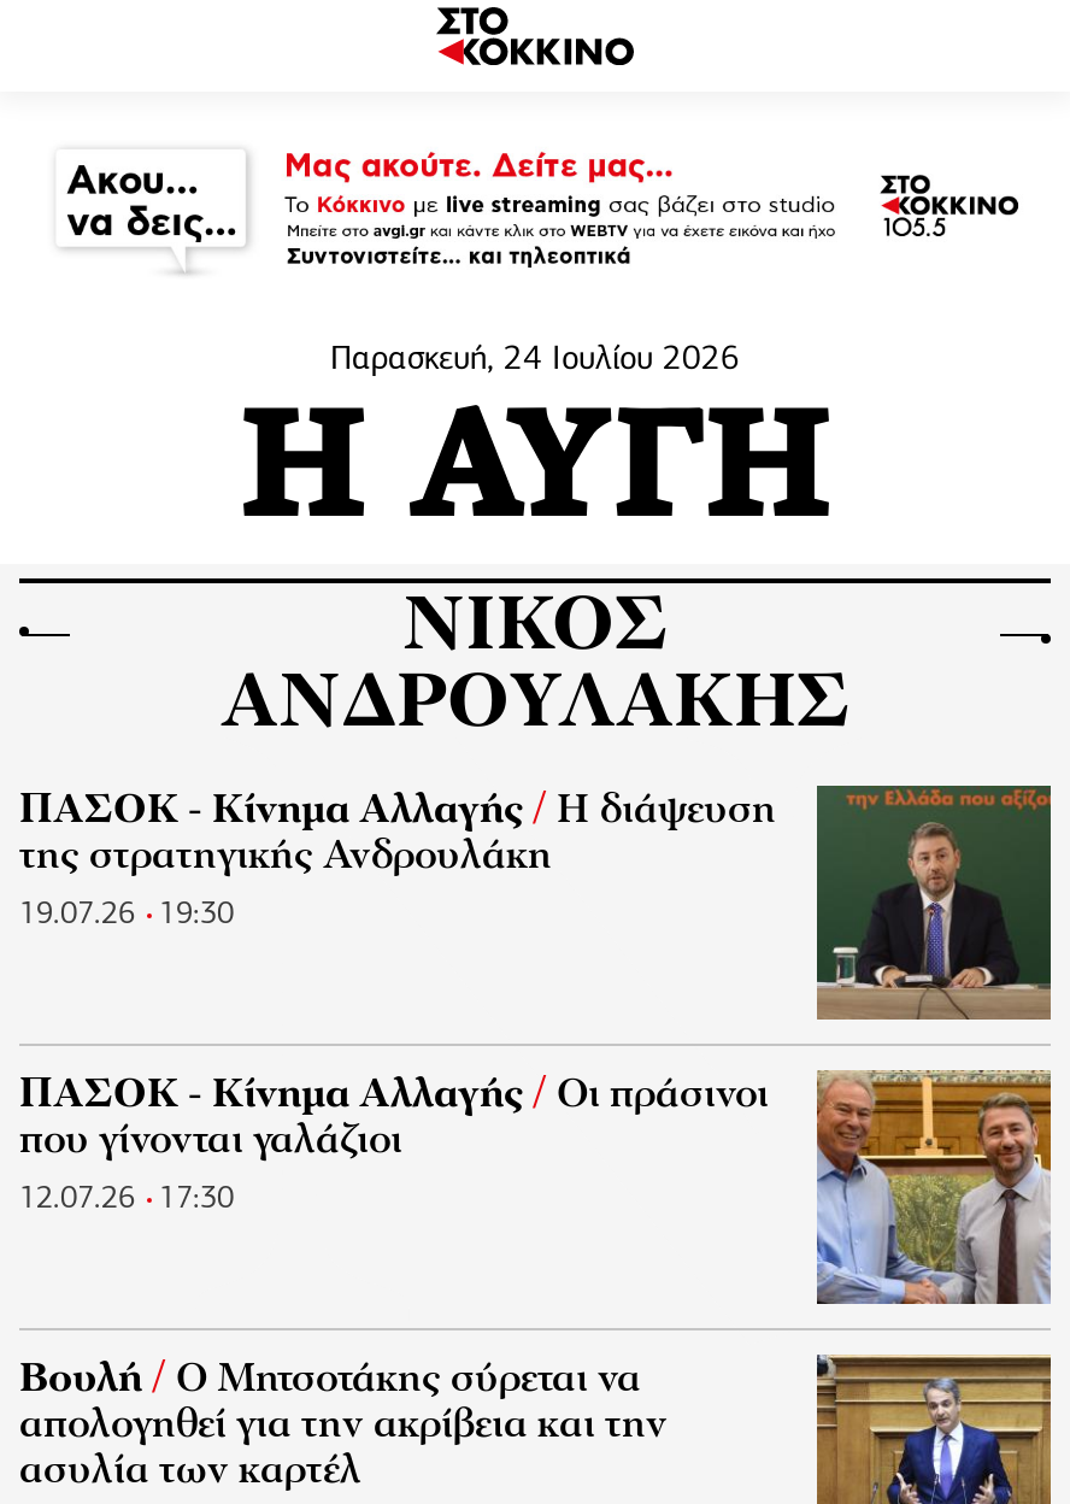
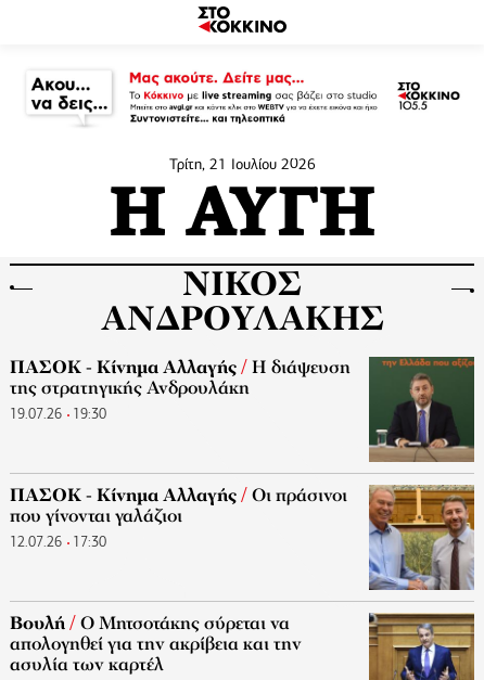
[330,336,740,379] Παρασκευή, 24 Ιουλίου 2026 -> [169,154,315,174] Τρίτη, 21 Ιουλίου 2026

